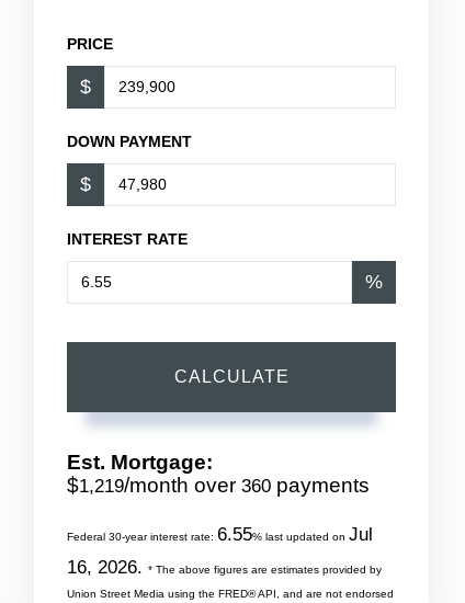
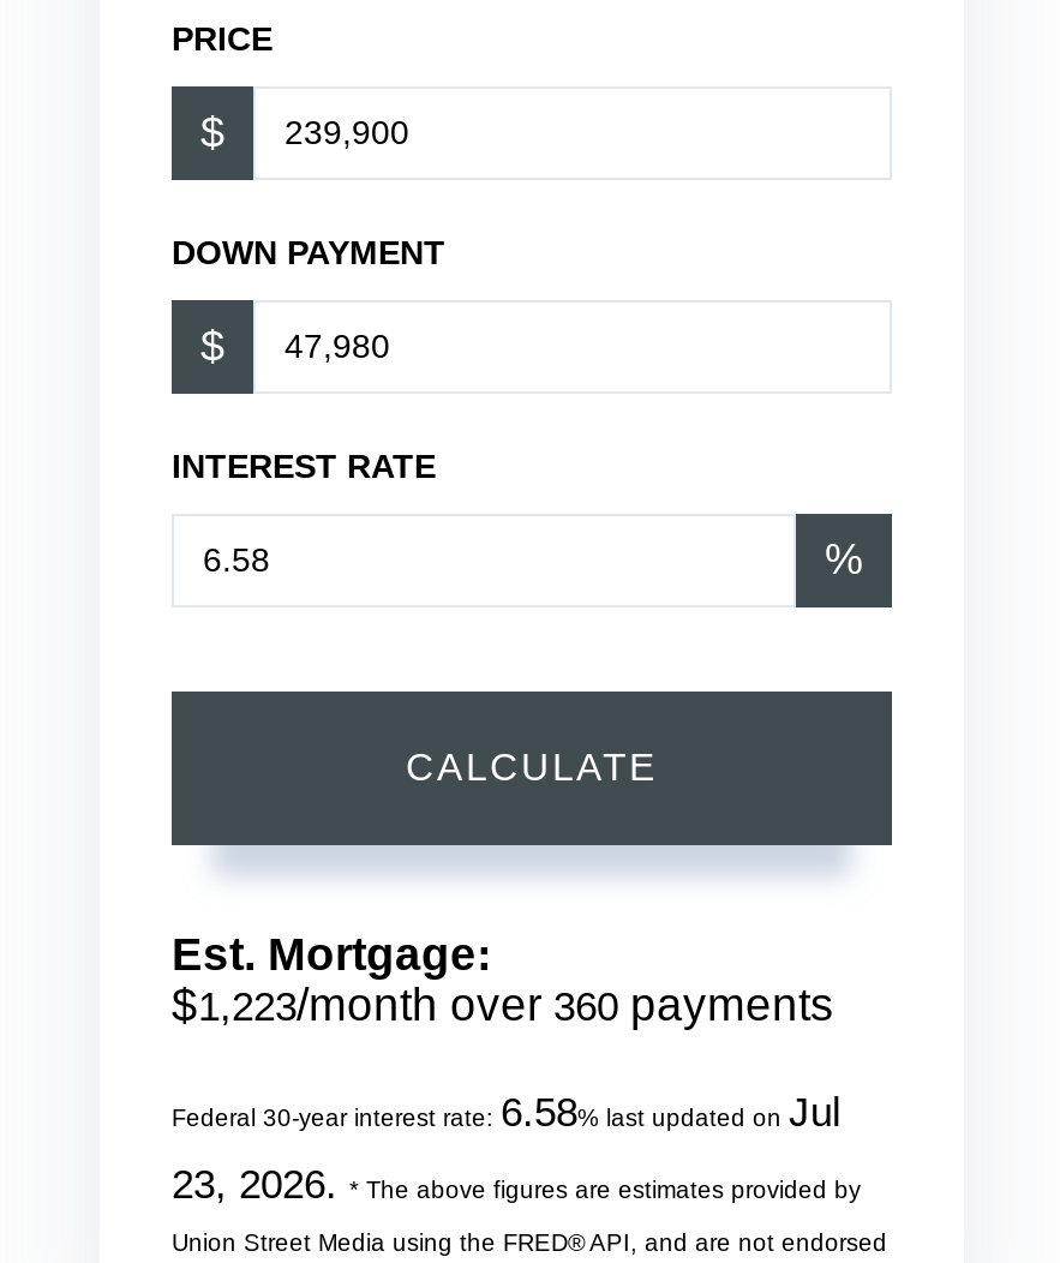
[67,473,370,496] $1,219/month over 360 payments -> [172,978,834,1029] $1,223/month over 360 payments
[67,524,373,544] Federal 30-year interest rate: 6.55% last updated on Jul -> [172,1089,842,1135] Federal 30-year interest rate: 6.58% last updated on Jul
[67,556,382,577] 16, 2026. * The above figures are estimates provided by -> [172,1161,861,1207] 23, 2026. * The above figures are estimates provided by

